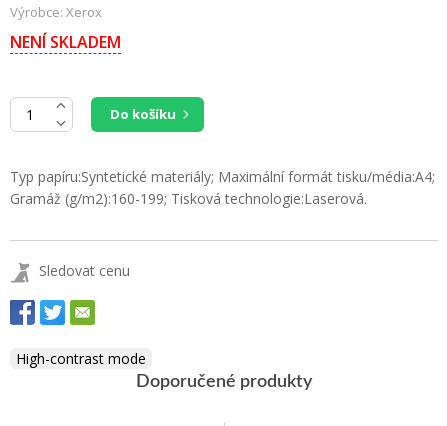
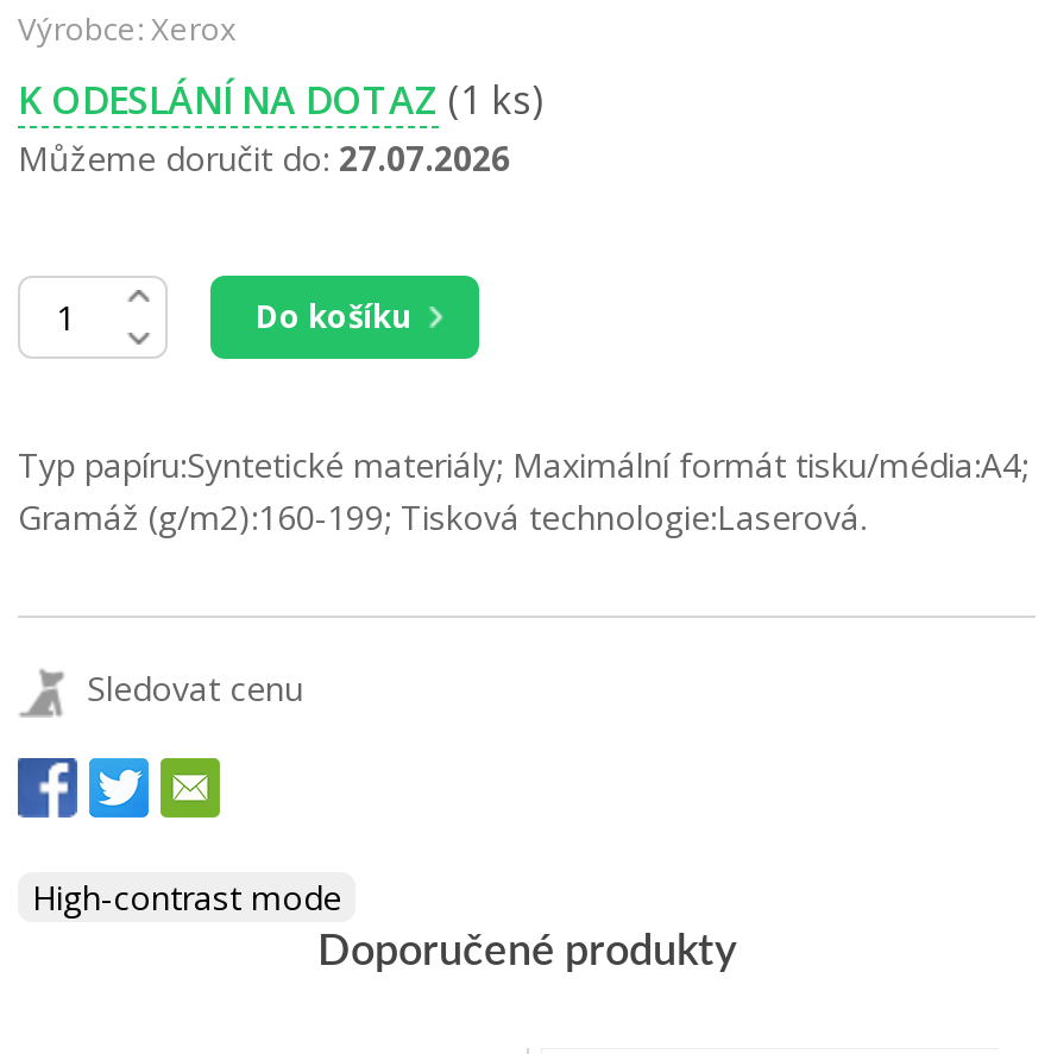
[10,31,121,53] NENÍ SKLADEM -> [18,74,543,181] K ODESLÁNÍ NA DOTAZ (1 ks) | Můžeme doručit do: 27.07.2026

